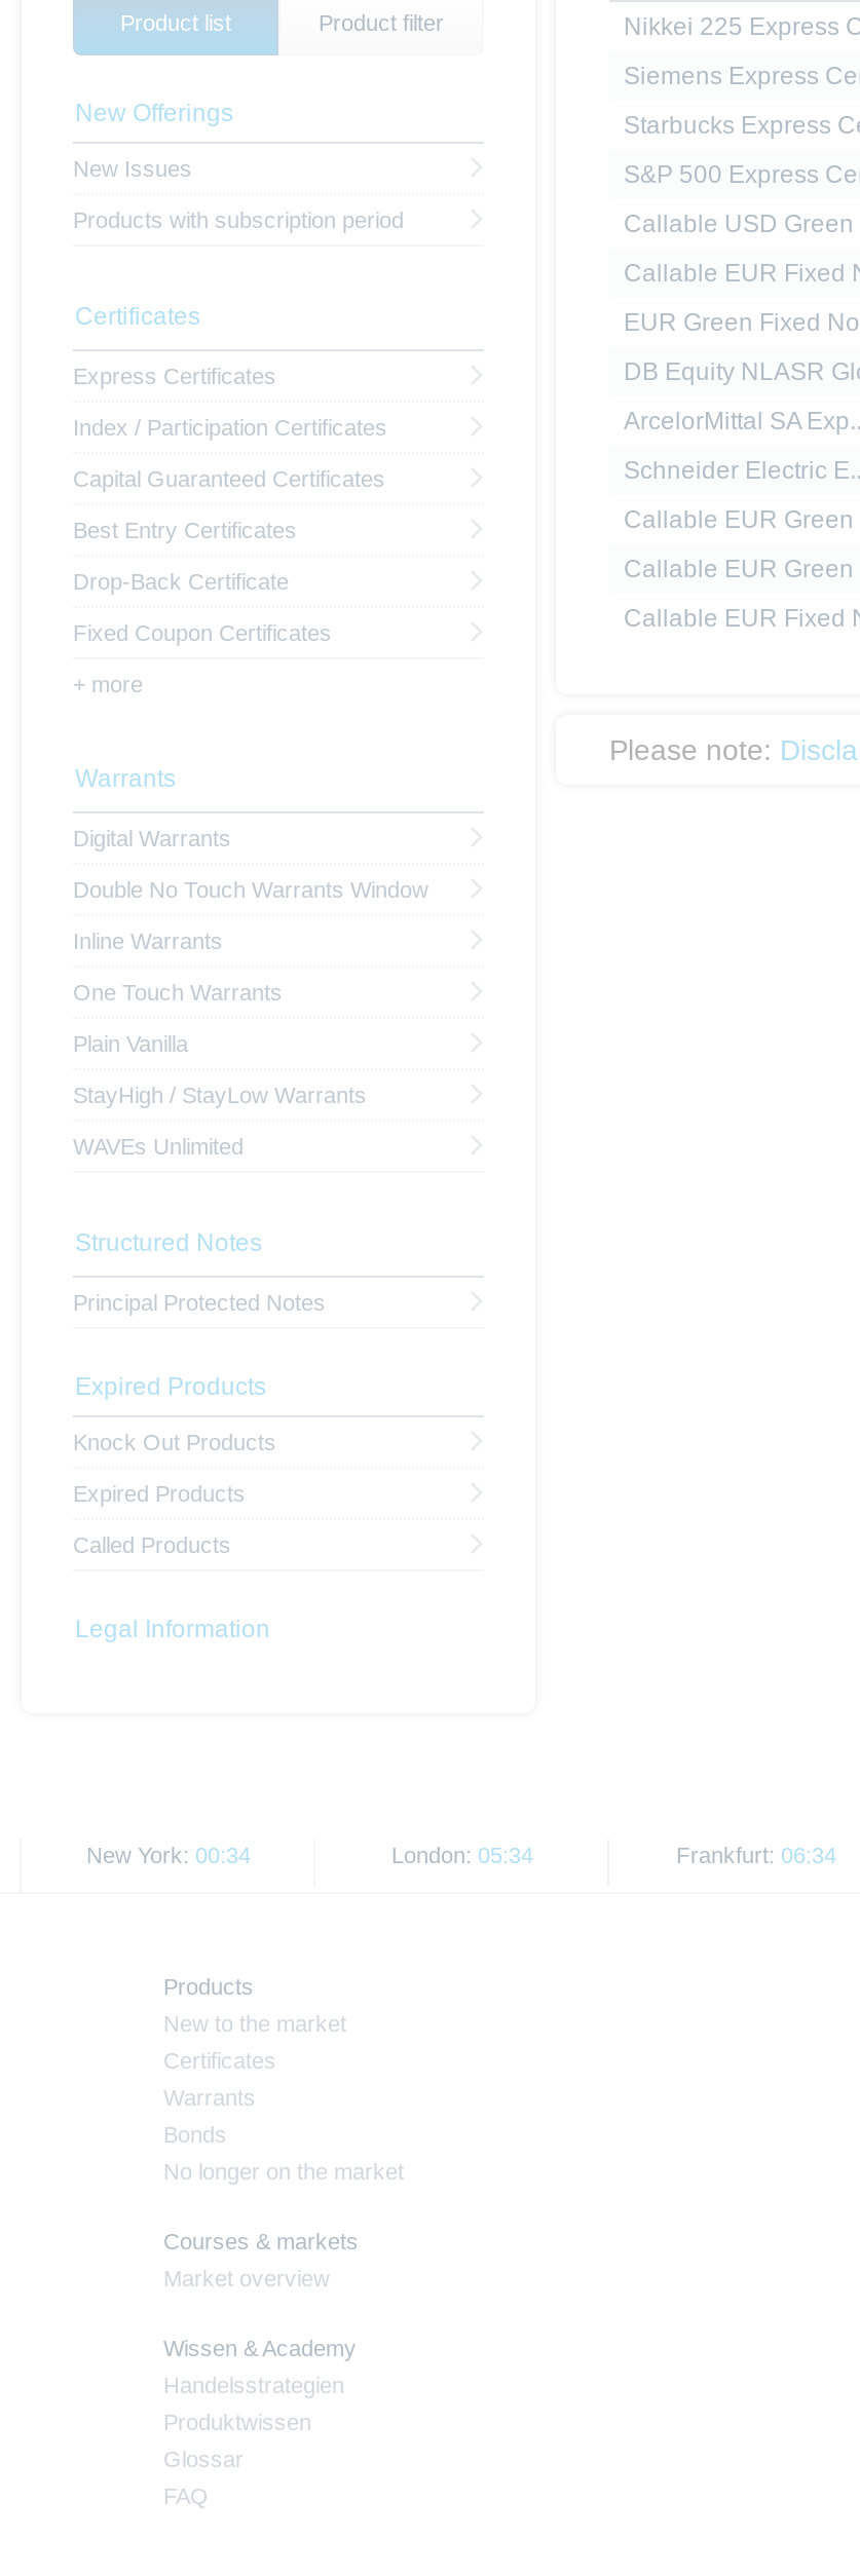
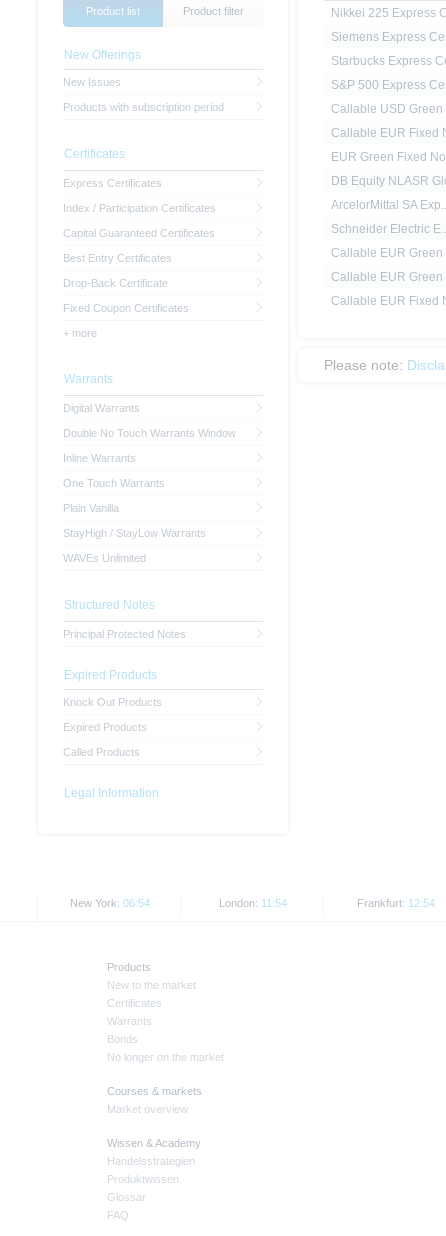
[86,1843,251,1868] New York: 00:34 -> [69,897,149,909] New York: 06:54
[391,1843,533,1868] London: 05:34 -> [218,897,286,909] London: 11:54
[676,1843,836,1868] Frankfurt: 06:34 -> [356,897,434,909] Frankfurt: 12:54

